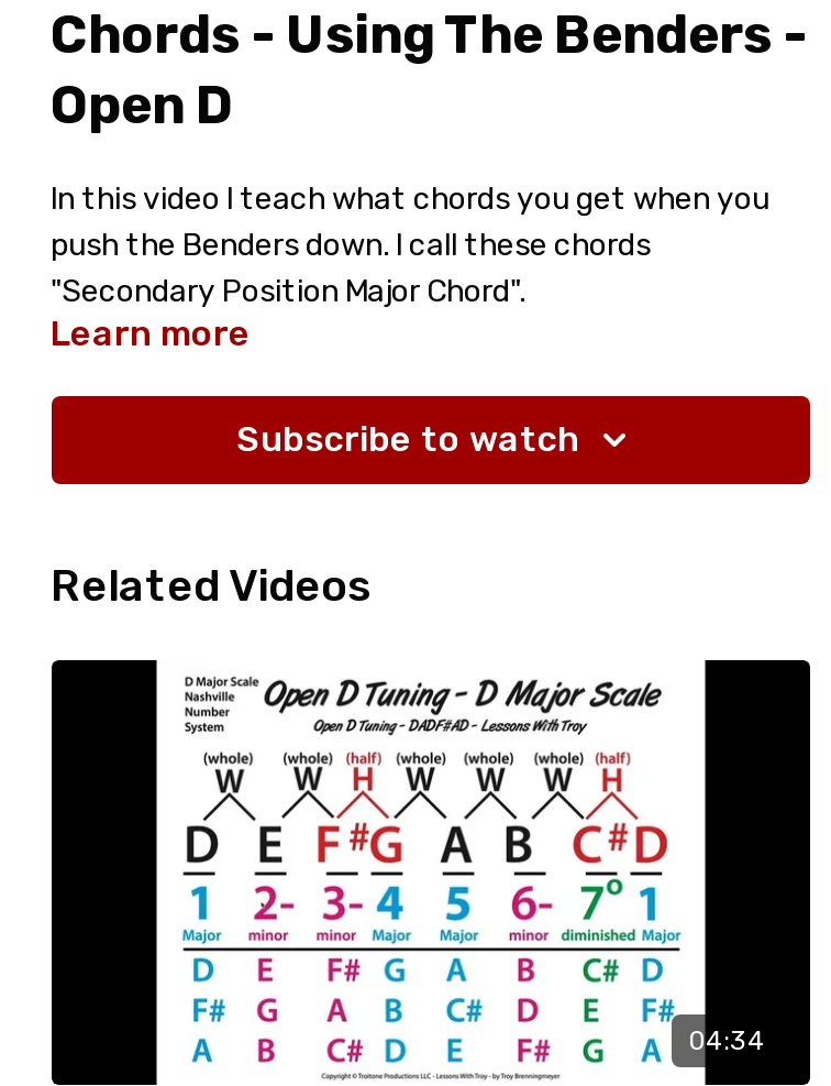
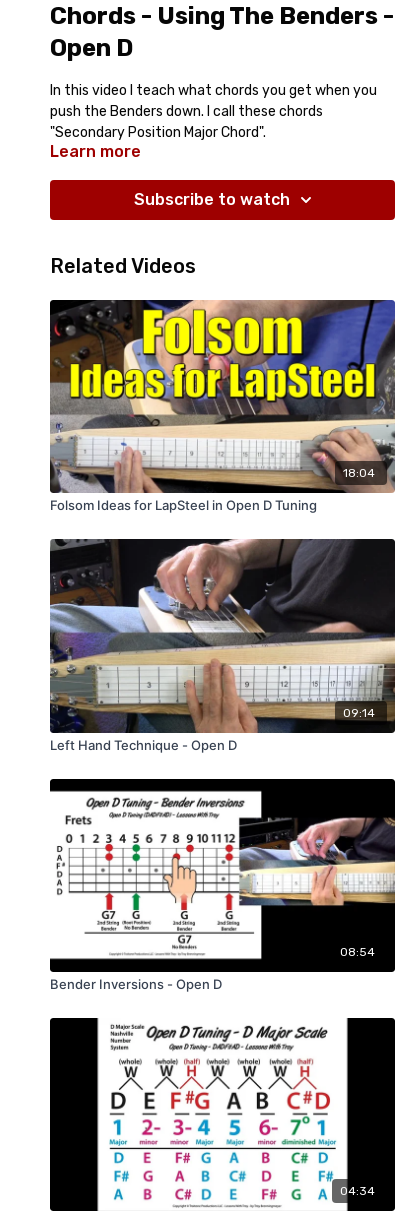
none -> [49,299,396,513] [image] | 18:04 | Folsom Ideas for LapSteel in Open D Tuning
none -> [49,538,395,752] [image] | 09:14 | Left Hand Technique - Open D
none -> [49,778,395,992] [image] | 08:54 | Bender Inversions - Open D

